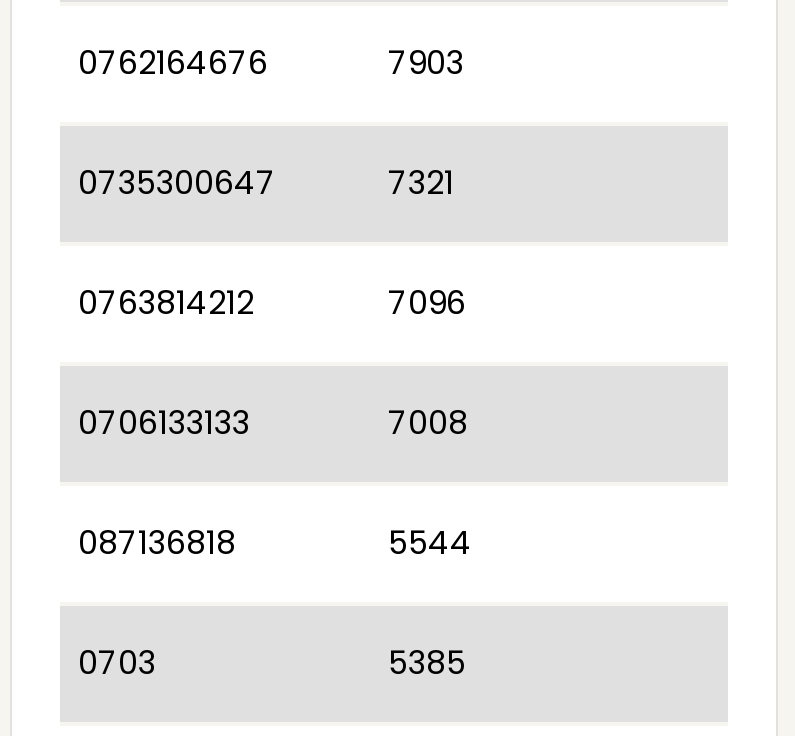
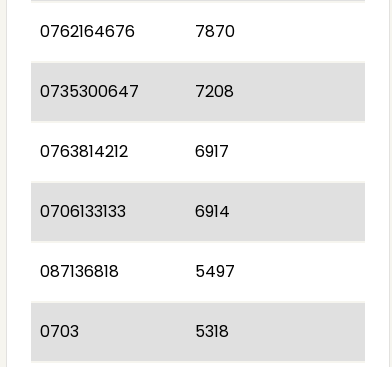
[388,40,464,86] 7903 -> [195,20,235,43] 7870
[388,160,454,206] 7321 -> [195,80,234,103] 7208
[388,280,466,326] 7096 -> [195,140,229,163] 6917
[388,400,468,446] 7008 -> [195,200,230,223] 6914
[388,520,472,566] 5544 -> [195,260,235,283] 5497
[388,640,466,686] 5385 -> [195,320,229,343] 5318

